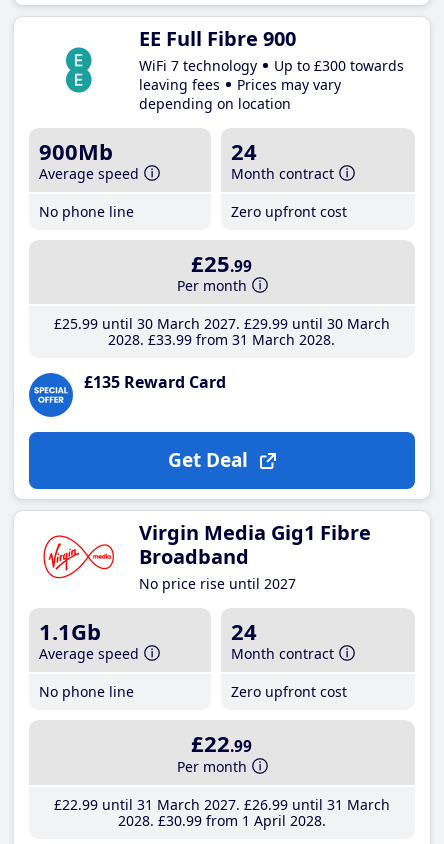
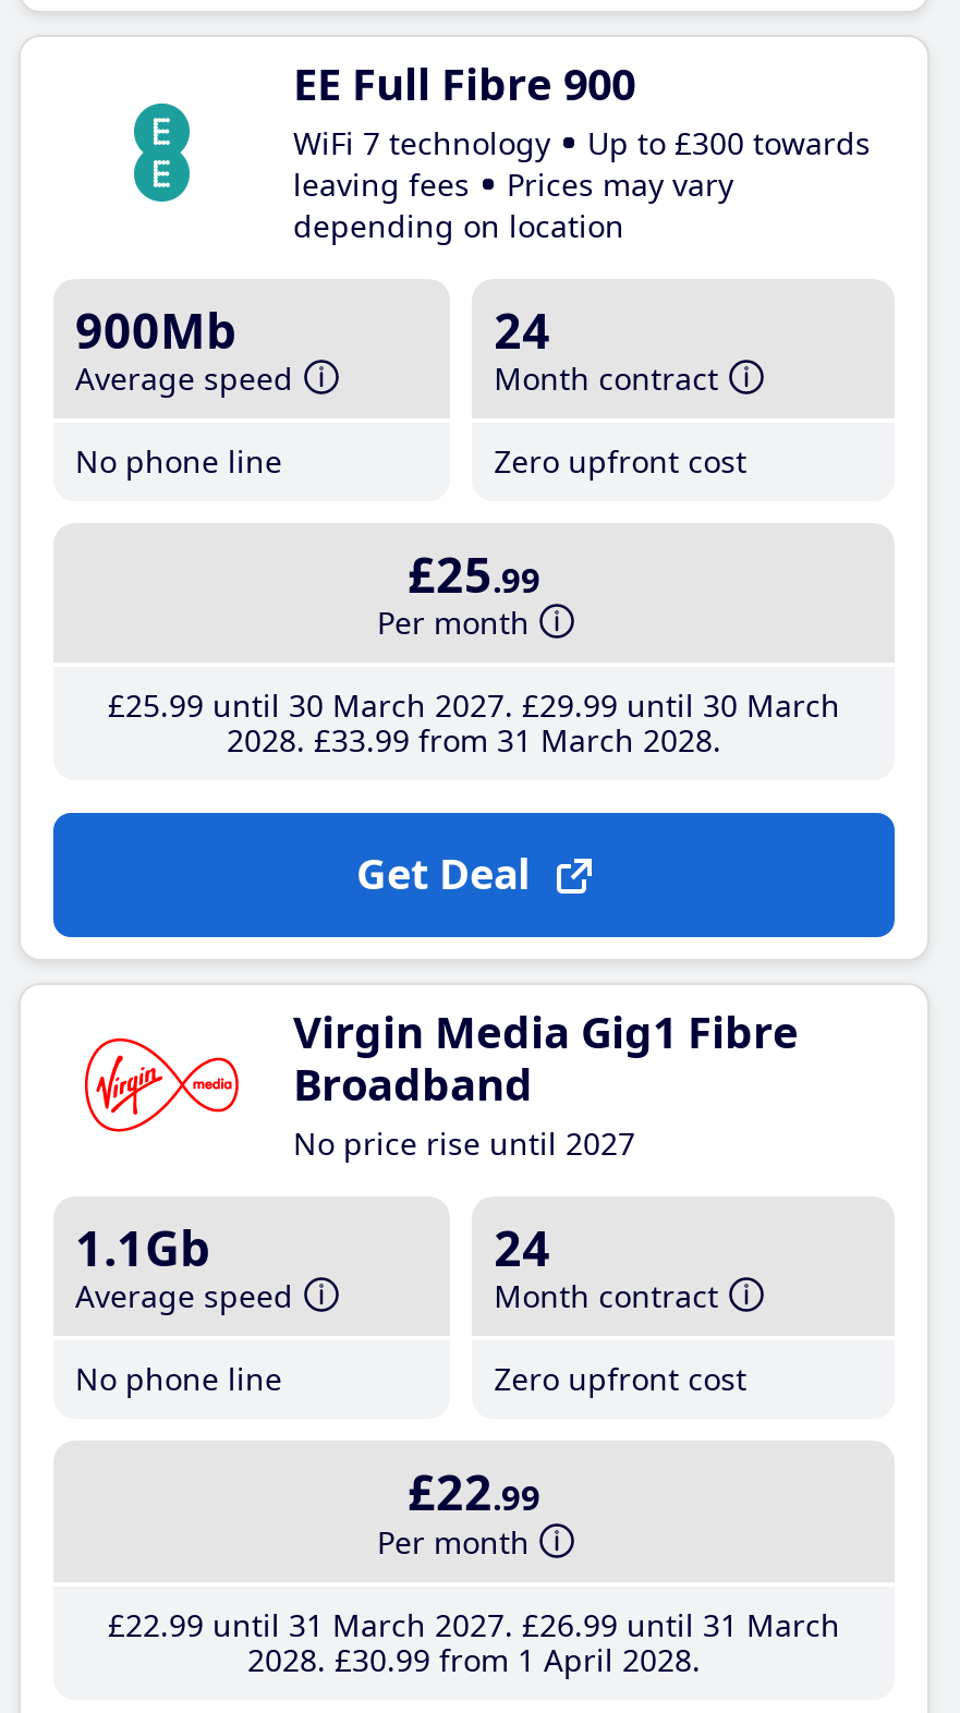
[28,371,226,418] [image] | £135 Reward Card -> none

